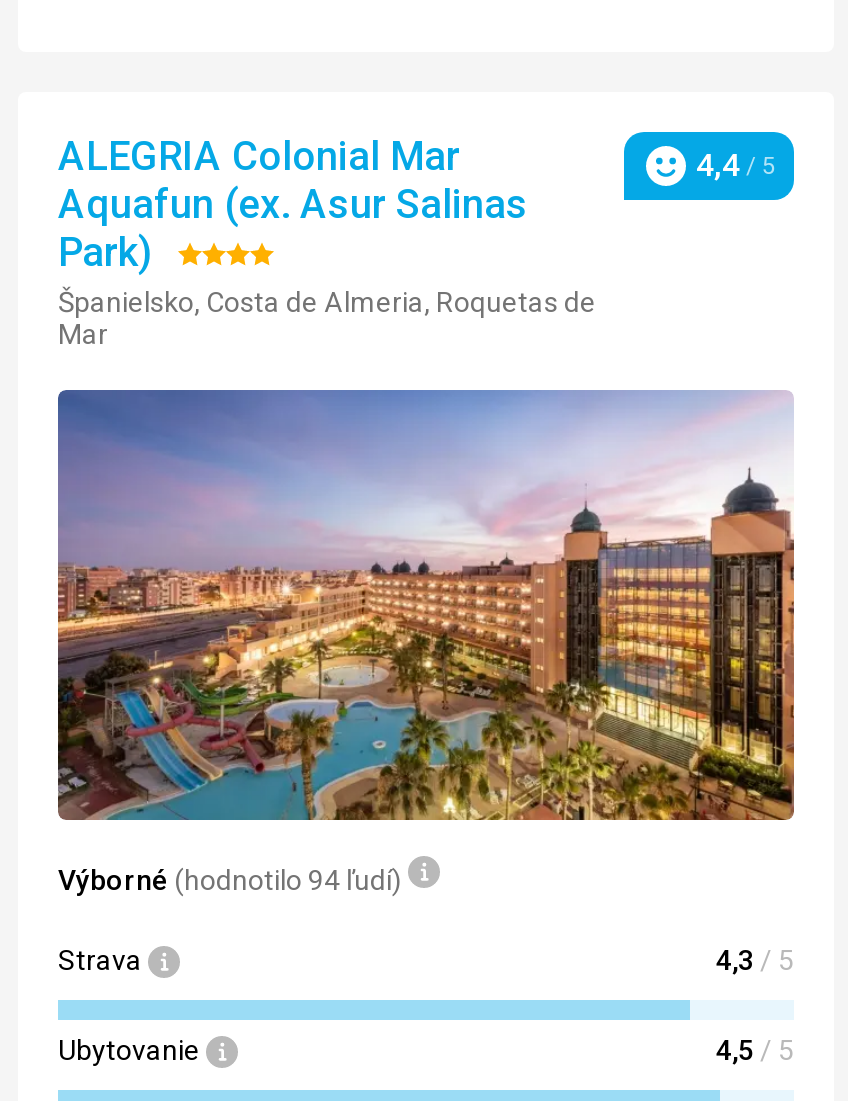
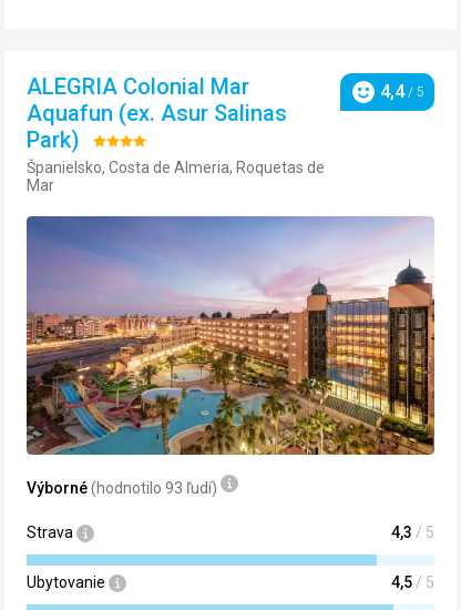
[58,864,402,896] Výborné (hodnotilo 94 ľudí) -> [27,479,217,497] Výborné (hodnotilo 93 ľudí)

